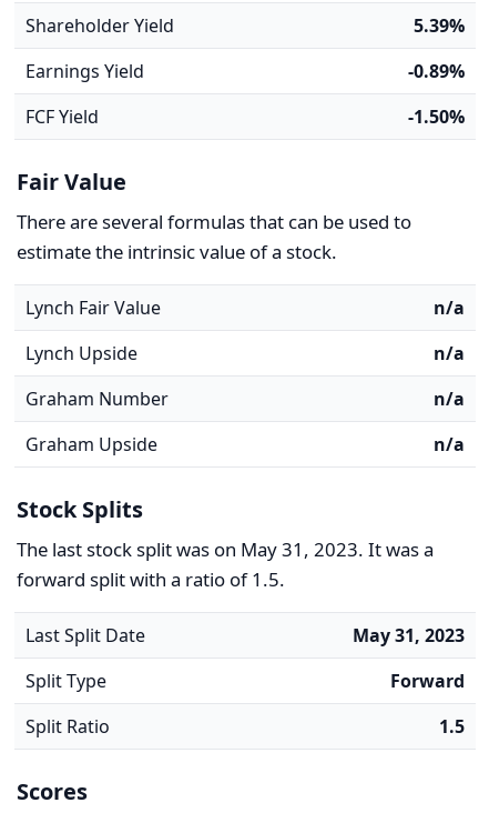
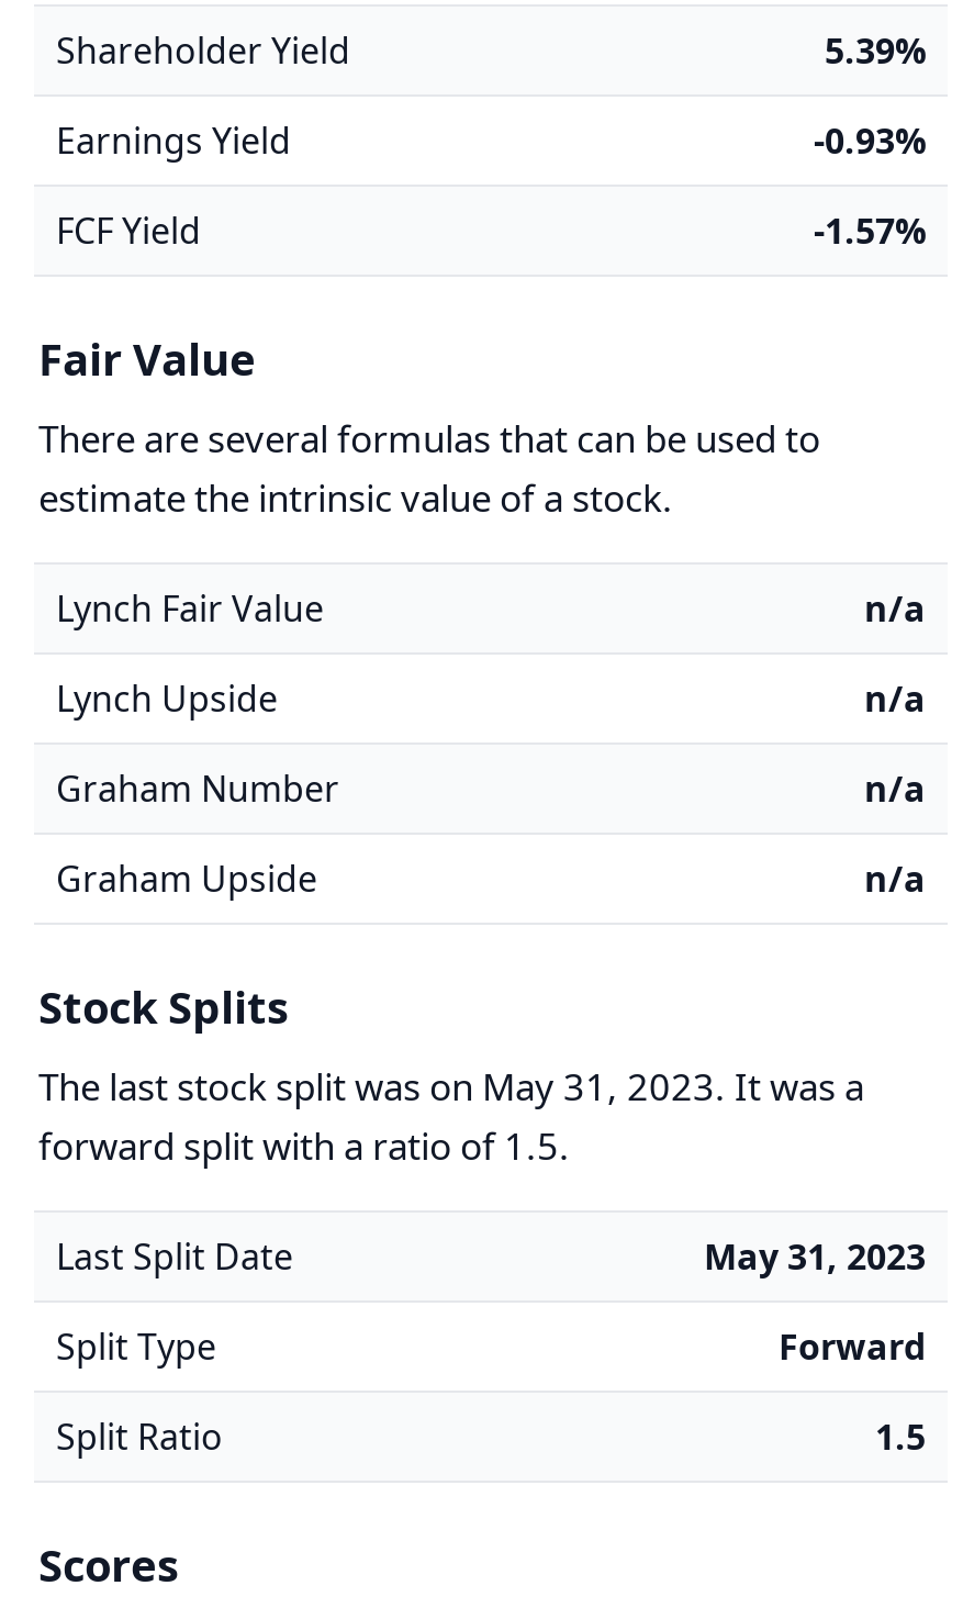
[408,59,465,83] -0.89% -> [814,116,926,165] -0.93%
[408,104,465,129] -1.50% -> [814,206,926,255] -1.57%

